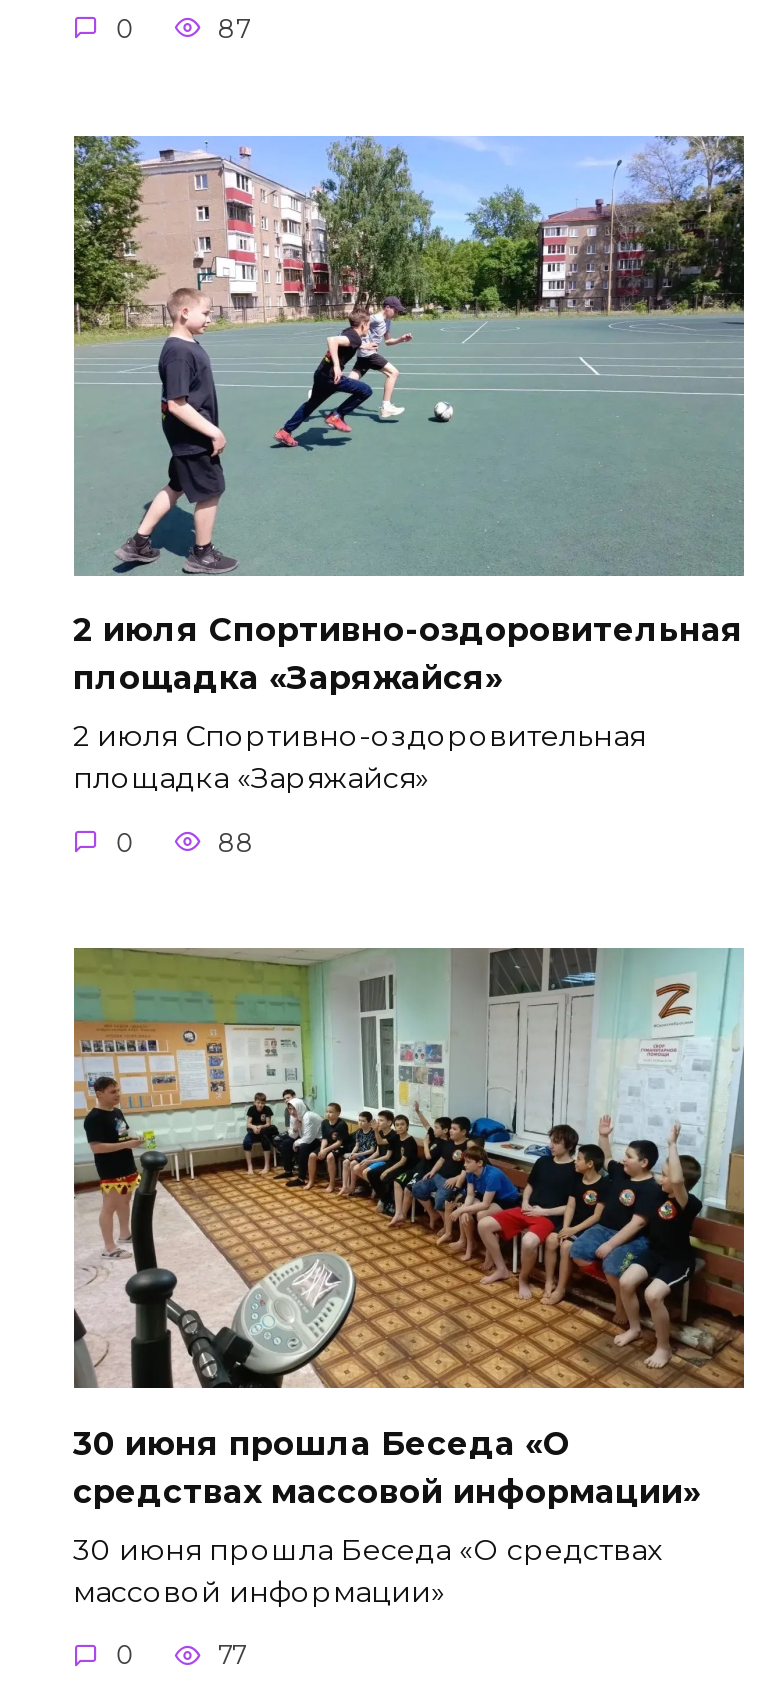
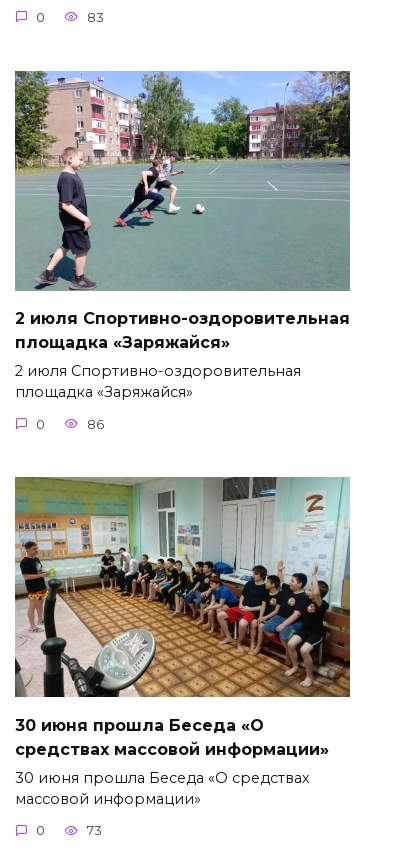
[218,14,250,44] 87 -> [87,10,104,25] 83
[218,827,254,857] 88 -> [87,417,104,432] 86
[218,1641,246,1671] 77 -> [87,823,102,838] 73

